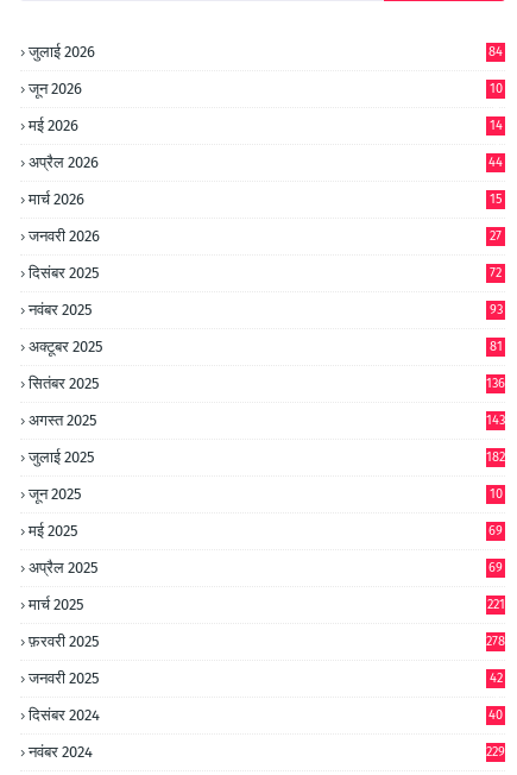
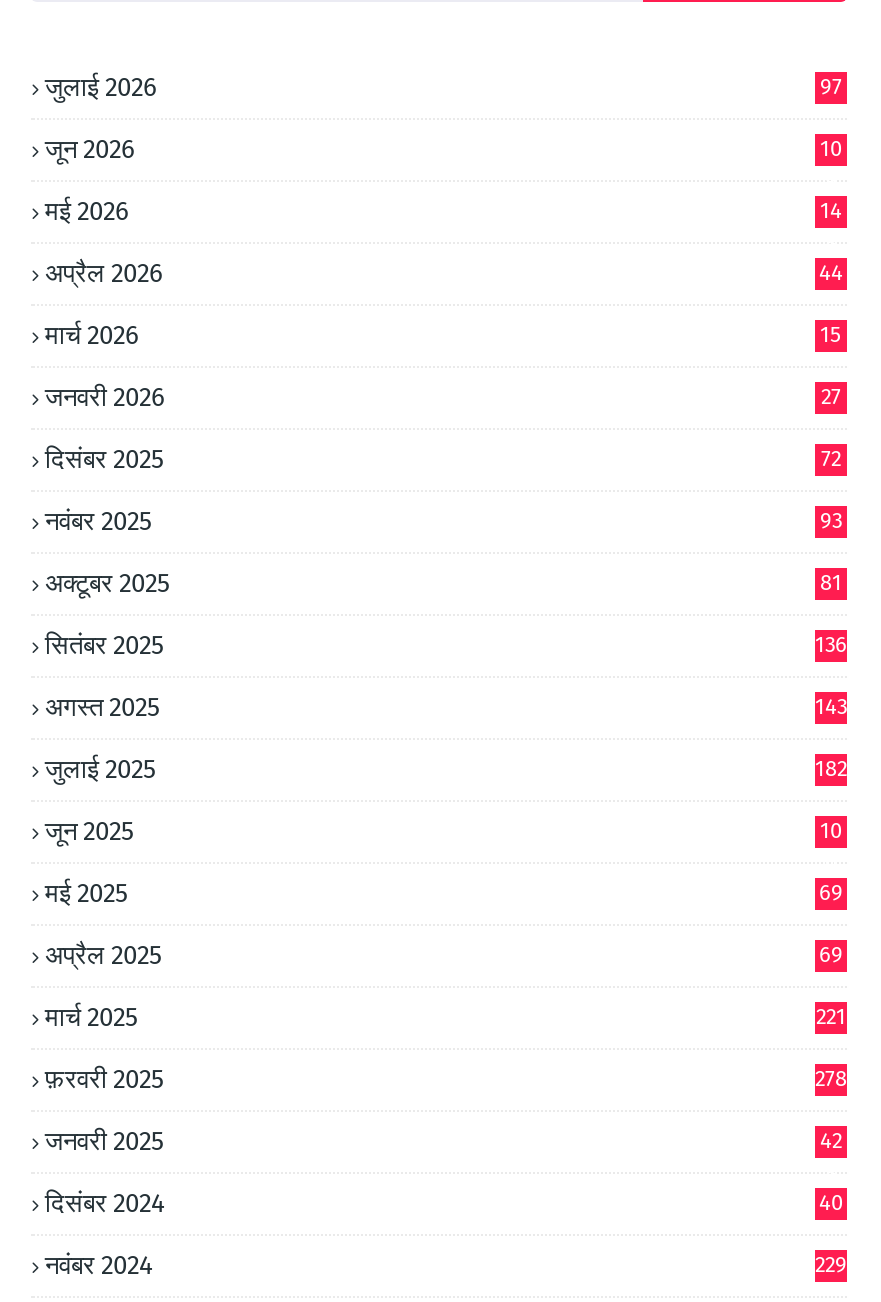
[488,44,503,60] 84 -> [820,75,842,101] 97

